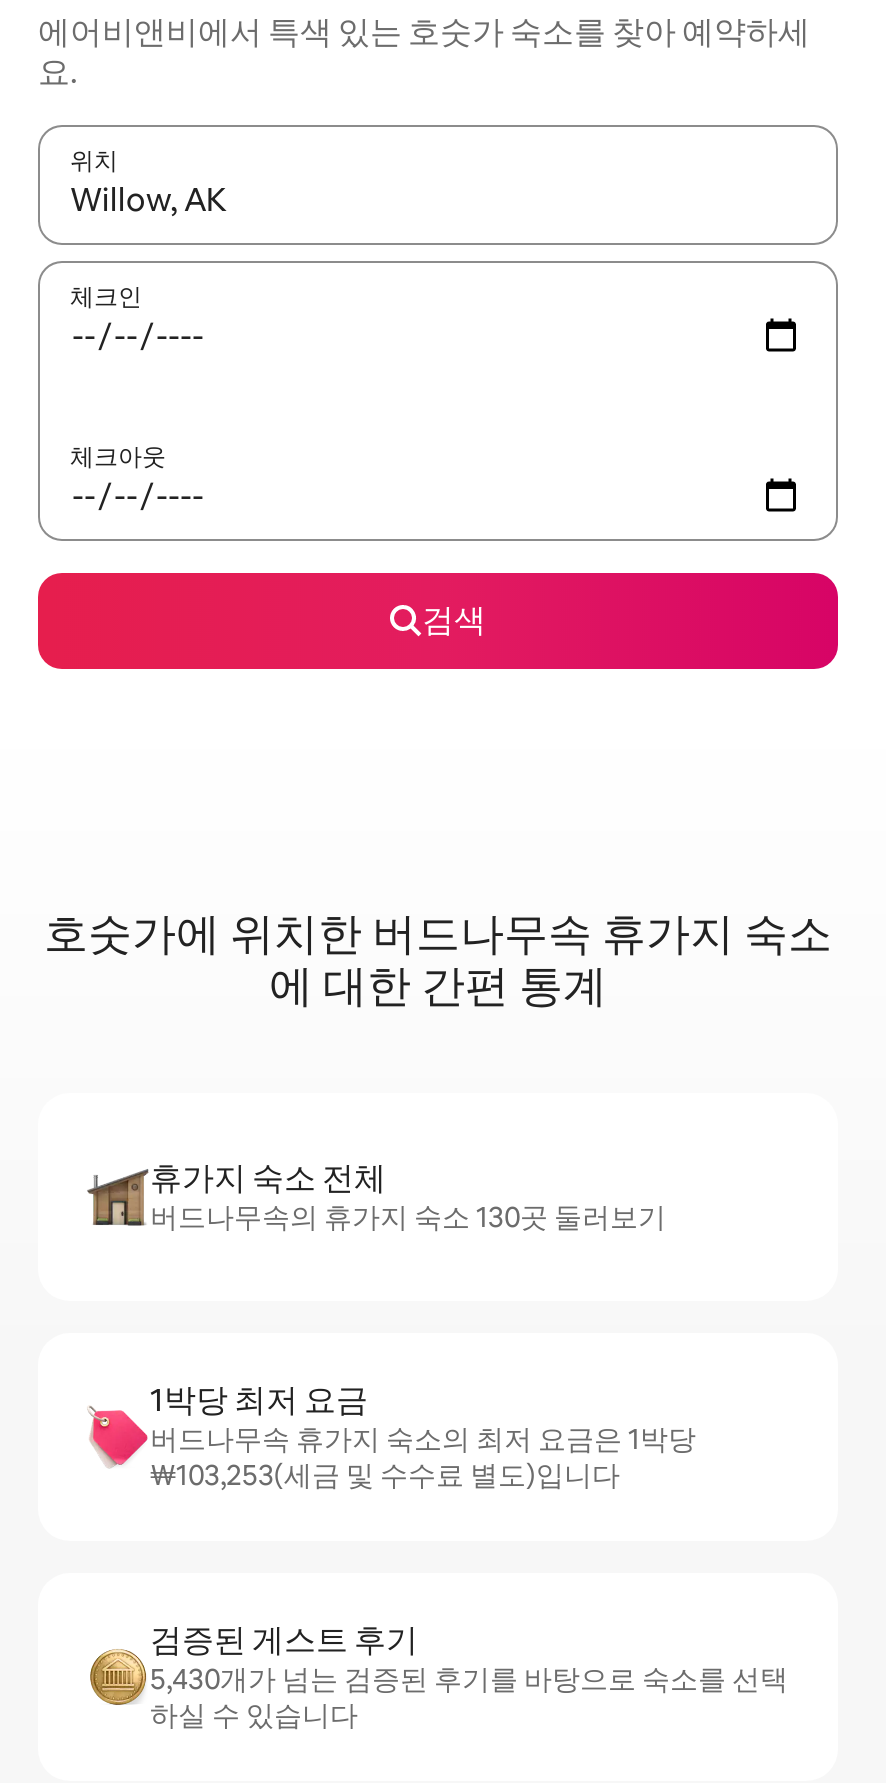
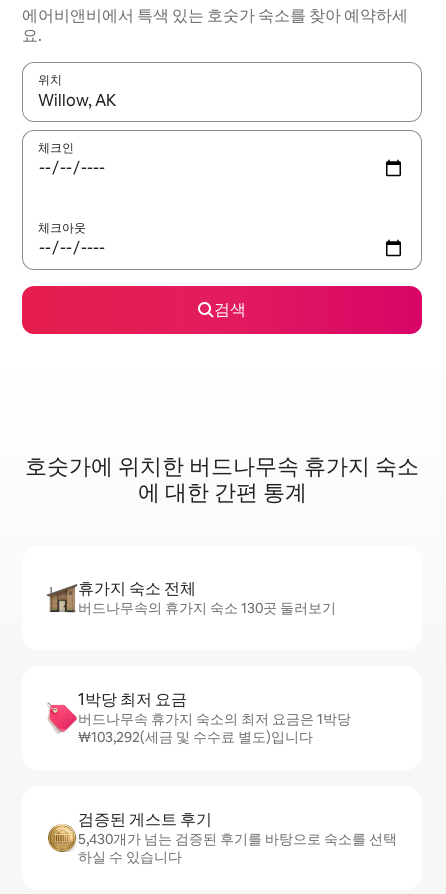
[150,1456,620,1492] ₩103,253(세금 및 수수료 별도)입니다 -> [78,728,313,746] ₩103,292(세금 및 수수료 별도)입니다

